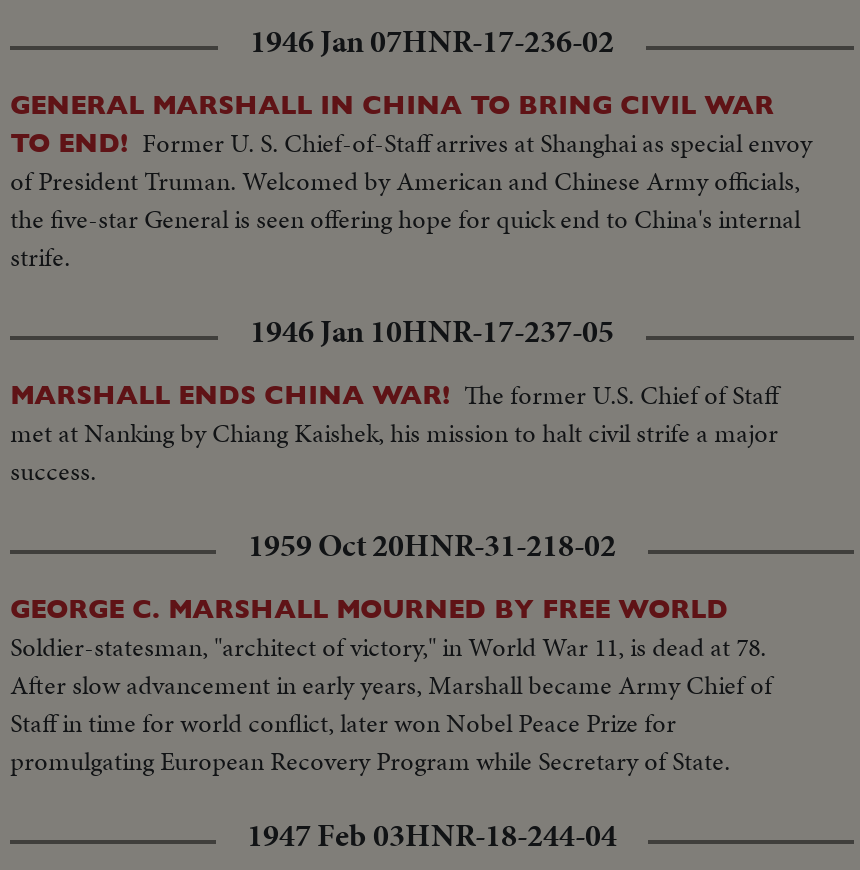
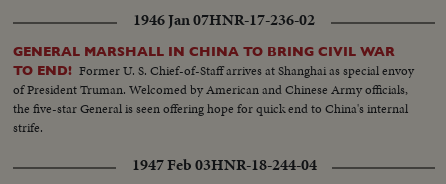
[10,309,778,779] 1946 Jan 10HNR-17-237-05 | MARSHALL ENDS CHINA WAR! The former U.S. Chief of Staff | met at Nanking by Chiang Kaishek, his mission to halt civil strife a major | success. | 1959 Oct 20HNR-31-218-02 | GEORGE C. MARSHALL MOURNED BY FREE WORLD | Soldier-statesman, "architect of victory," in World War 11, is dead at 78. | After slow advancement in early years, Marshall became Army Chief of | Staff in time for world conflict, later won Nobel Peace Prize for | promulgating European Recovery Program while Secretary of State. -> none

